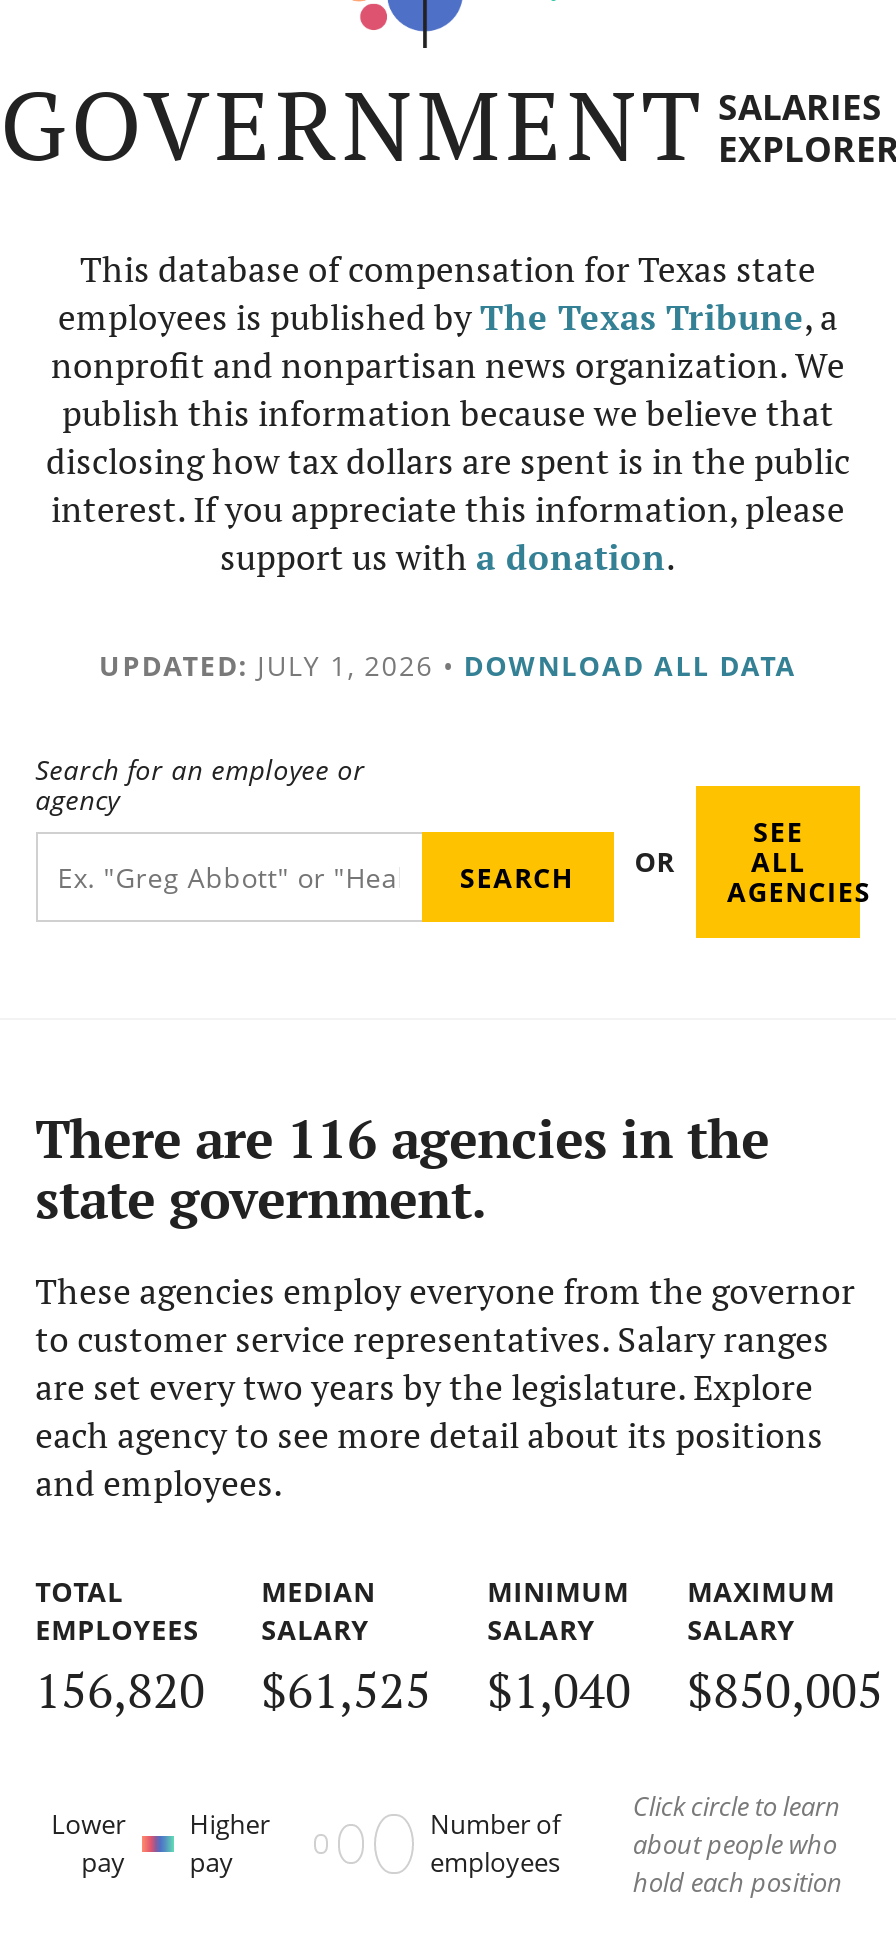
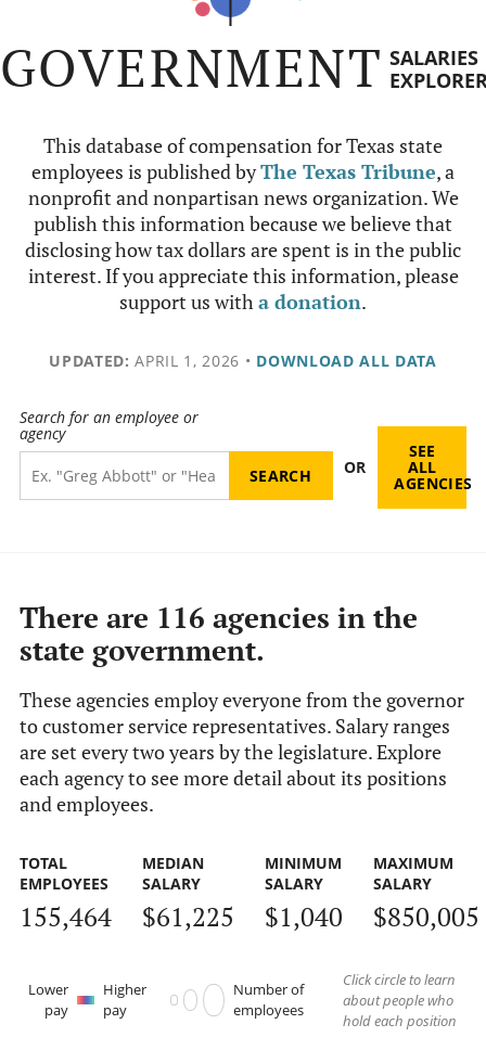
[99,646,797,684] UPDATED: JULY 1, 2026 • DOWNLOAD ALL DATA -> [49,350,437,371] UPDATED: APRIL 1, 2026 • DOWNLOAD ALL DATA
[35,1657,205,1721] 156,820 -> [19,899,111,934] 155,464
[261,1657,431,1721] $61,525 -> [142,899,234,934] $61,225

